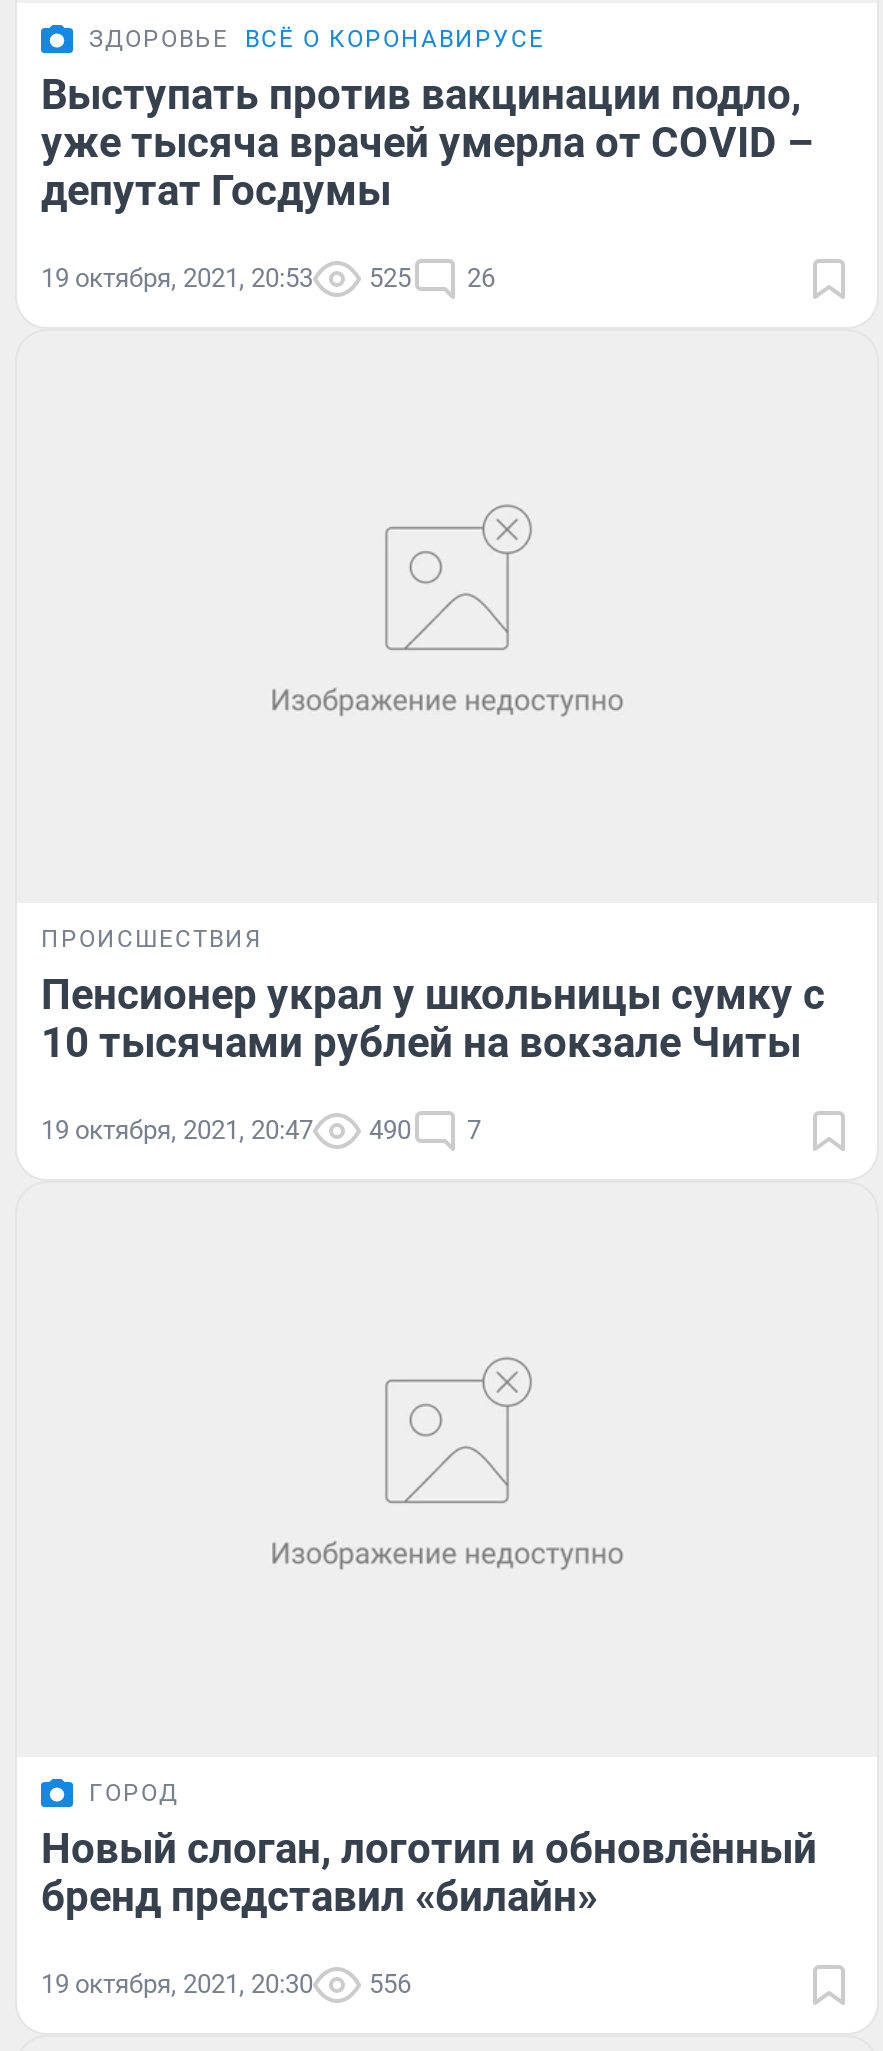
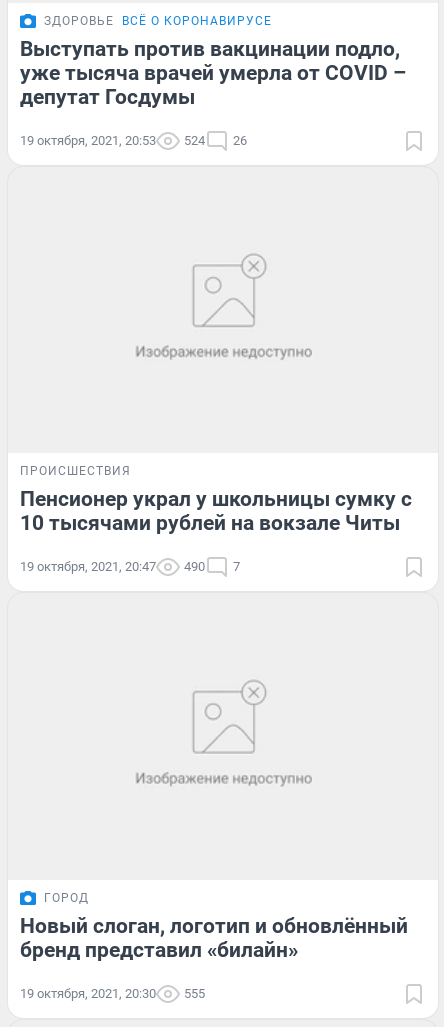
[41,262,495,292] 19 октября, 2021, 20:53 525 26 -> [20,133,247,148] 19 октября, 2021, 20:53 524 26
[41,1969,411,1999] 19 октября, 2021, 20:30 556 -> [20,986,205,1001] 19 октября, 2021, 20:30 555

